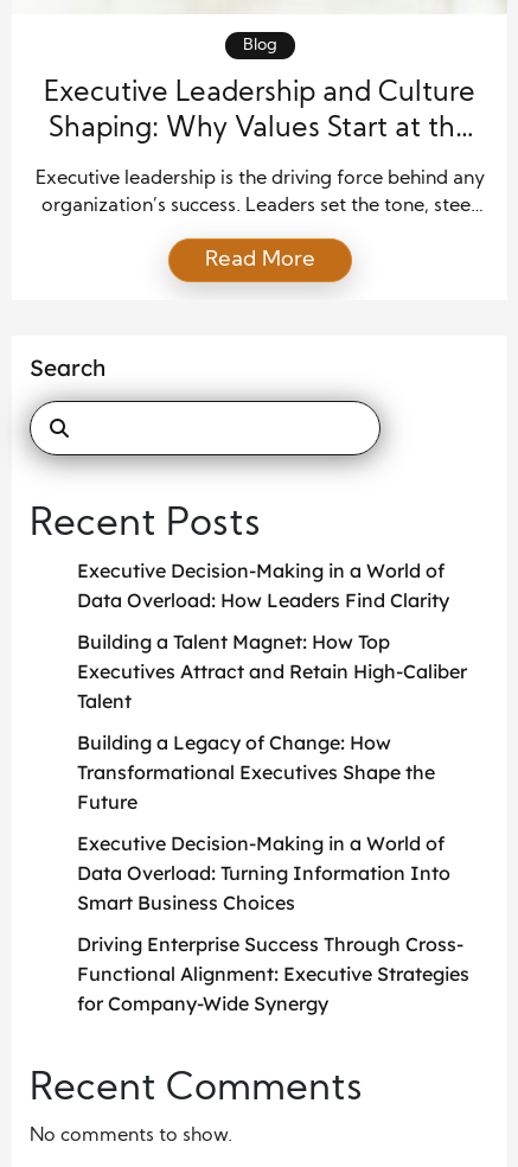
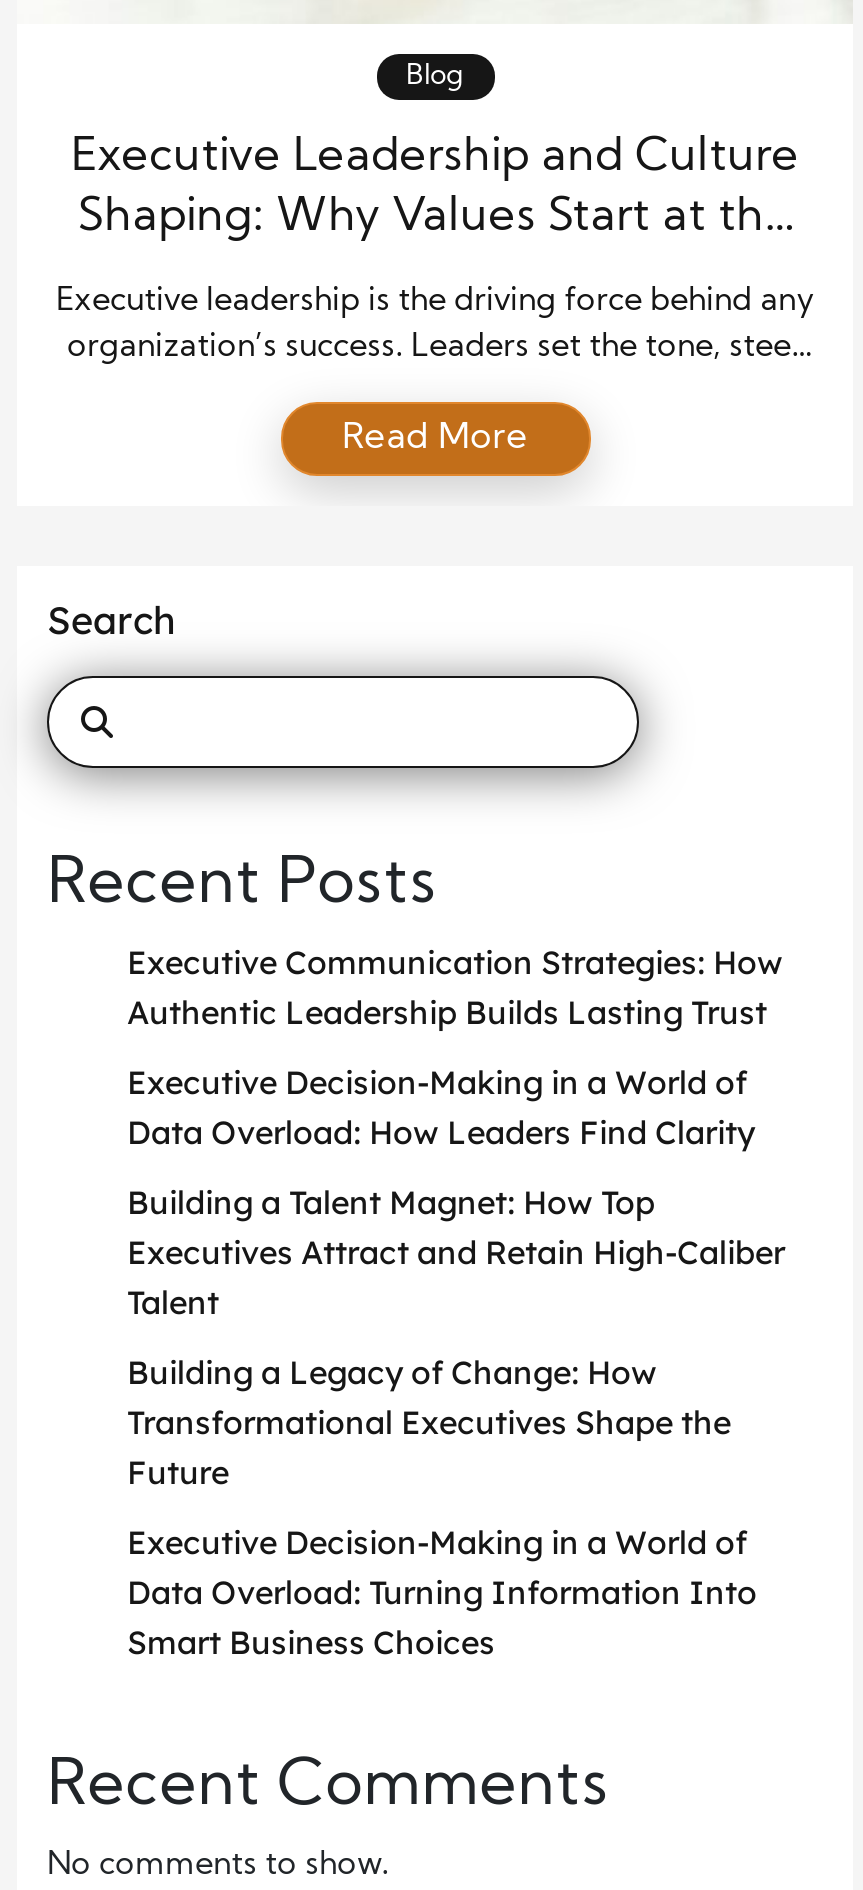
none -> [127,942,783,1032] Executive Communication Strategies: How | Authentic Leadership Builds Lasting Trust
moved [77,559,467,914] -> [127,1062,785,1662]: Executive Decision-Making in a World of | Data Overload: How Leaders Find Clarity | Building a Talent Magnet: How Top | ... | Data Overload: Turning Information Into | Smart Business Choices
[77,932,469,1015] Driving Enterprise Success Through Cross- | Functional Alignment: Executive Strategies | for Company-Wide Synergy -> none

